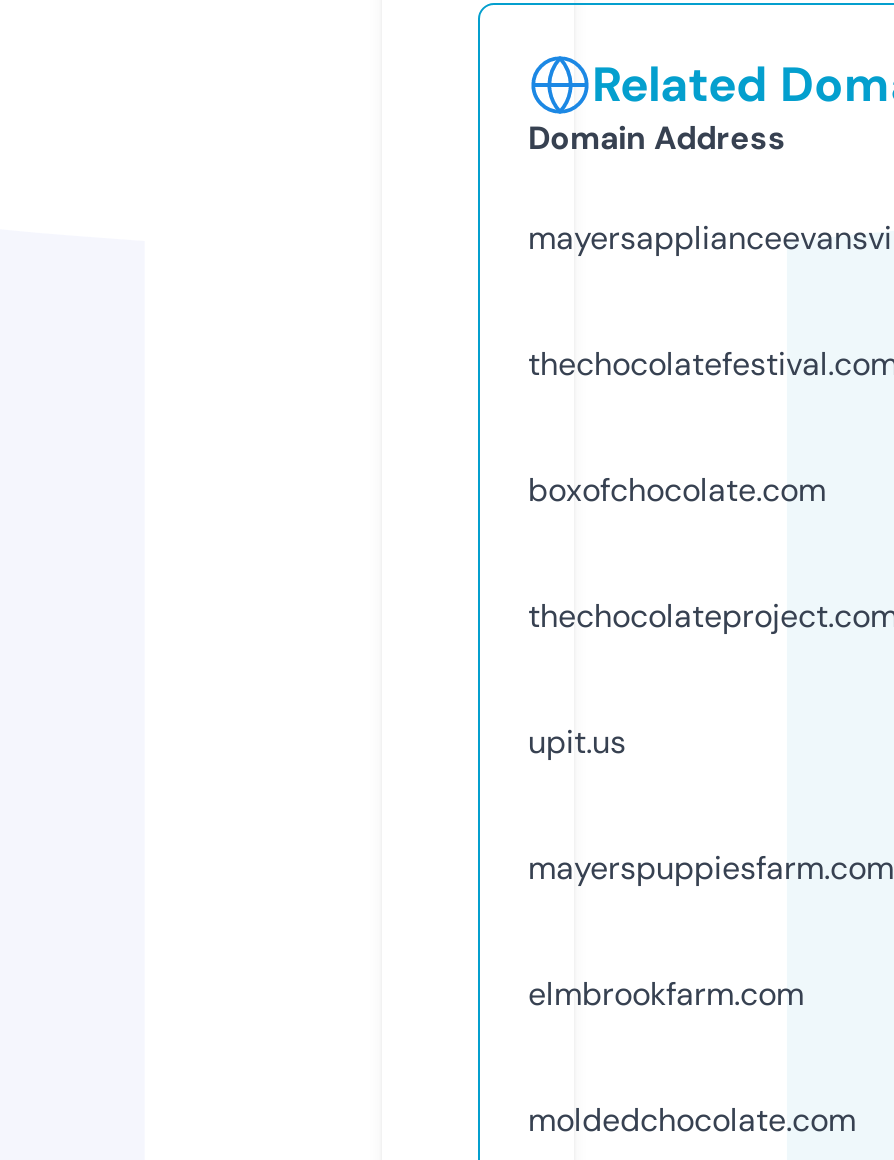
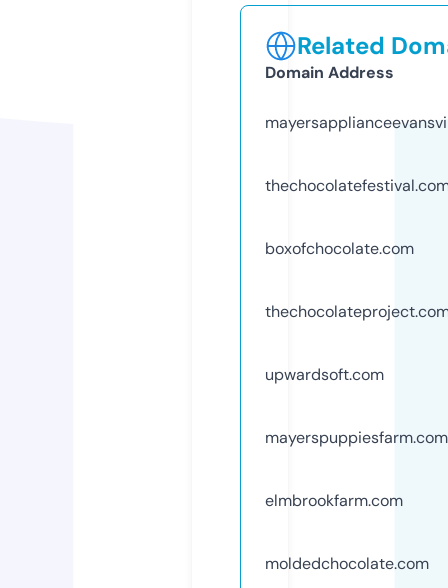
[528,721,626,763] upit.us -> [265,364,384,385] upwardsoft.com

